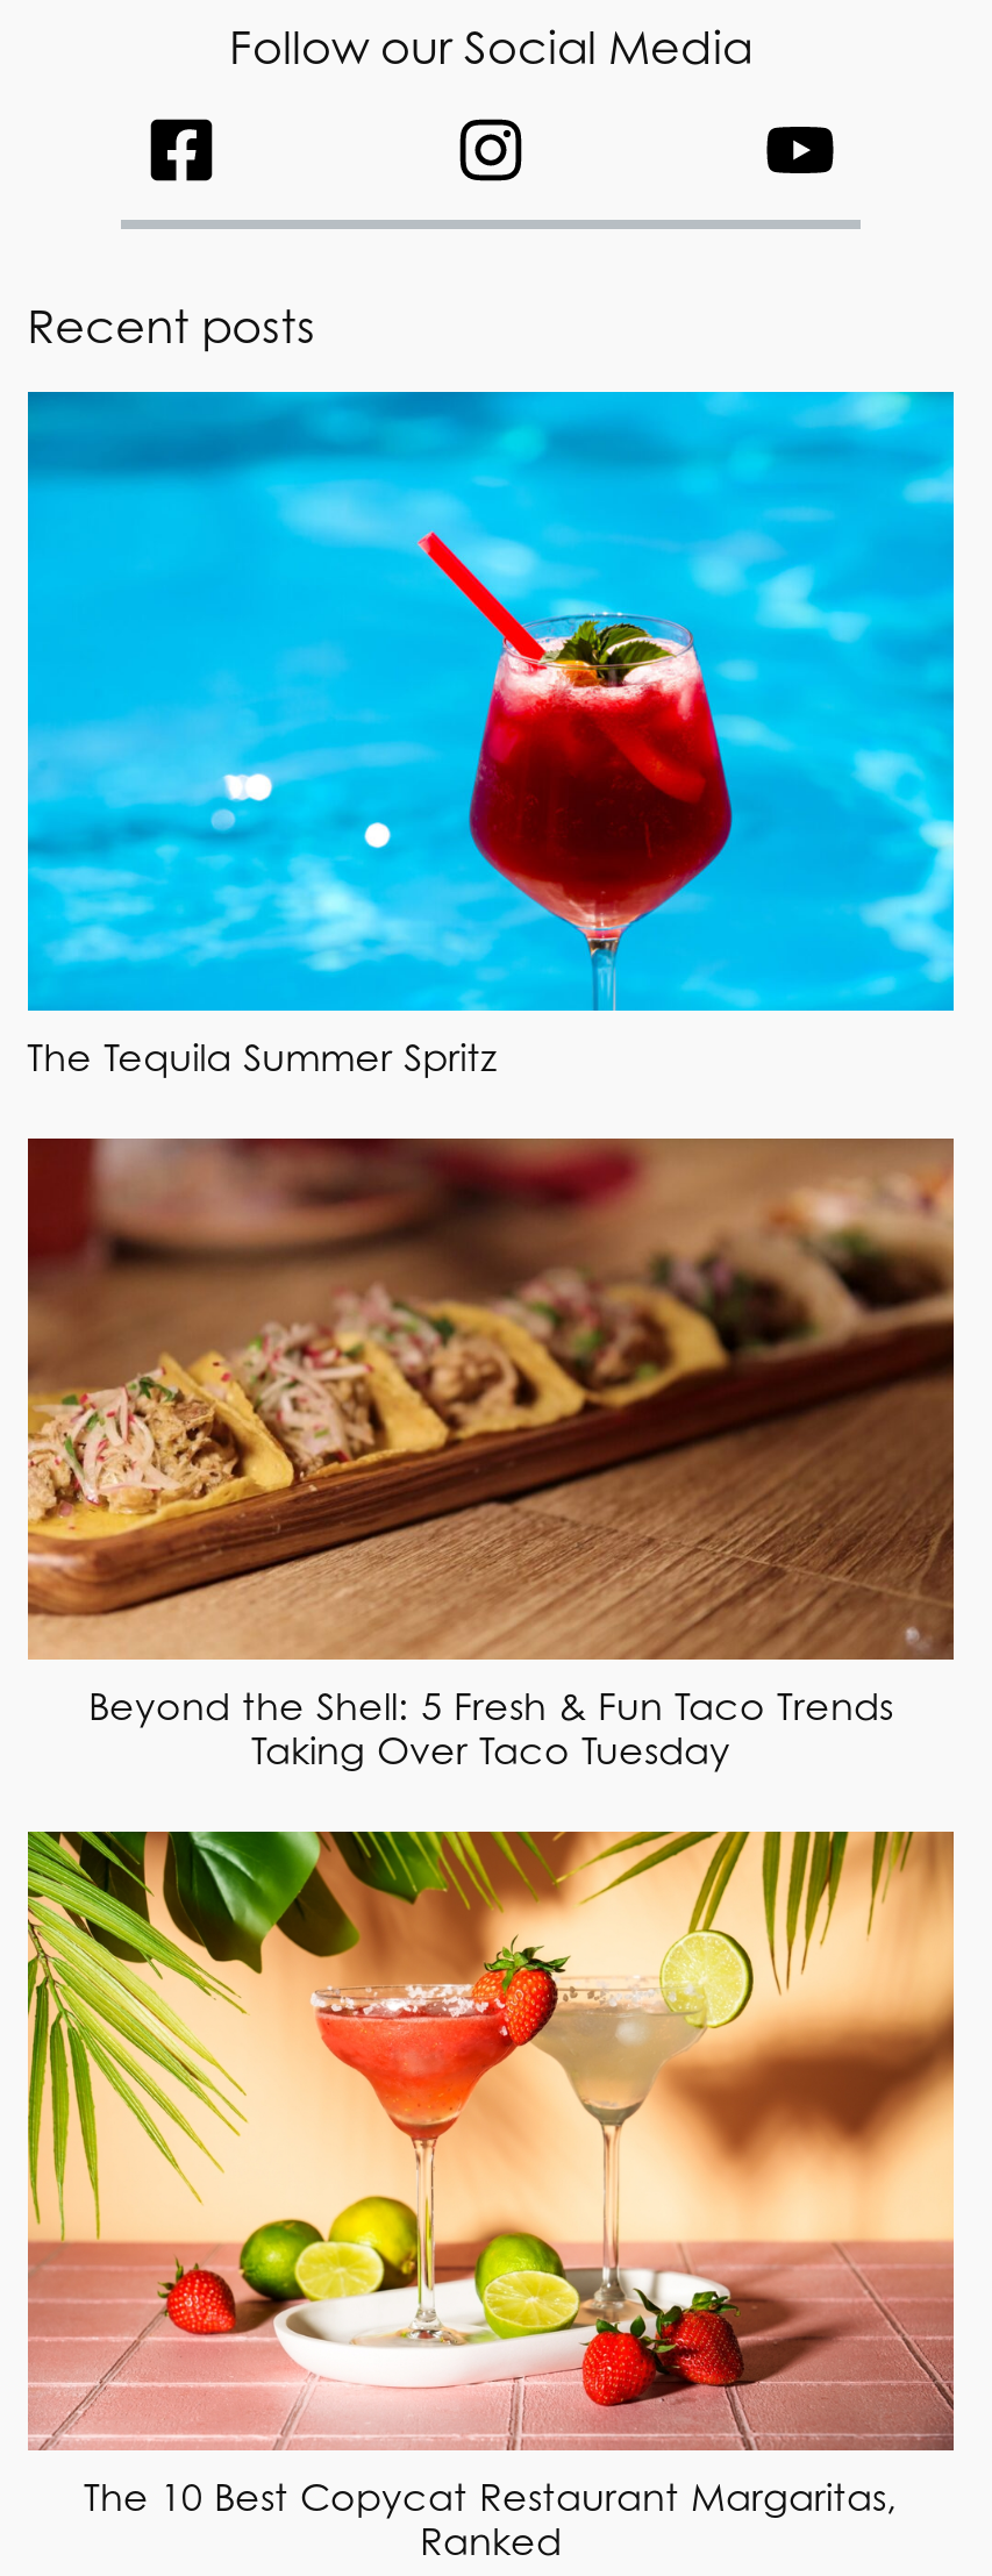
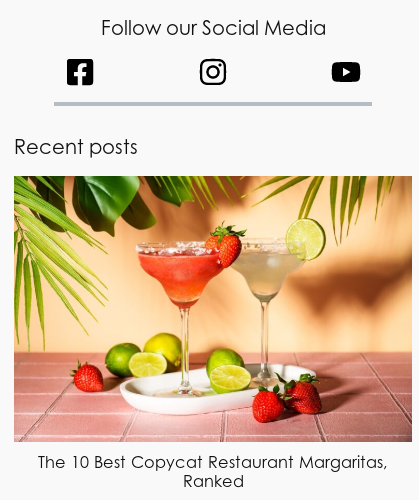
[26,388,956,1081] [image] | The Tequila Summer Spritz -> none
[26,1135,956,1774] [image] | Beyond the Shell: 5 Fresh & Fun Taco Trends | Taking Over Taco Tuesday -> none

